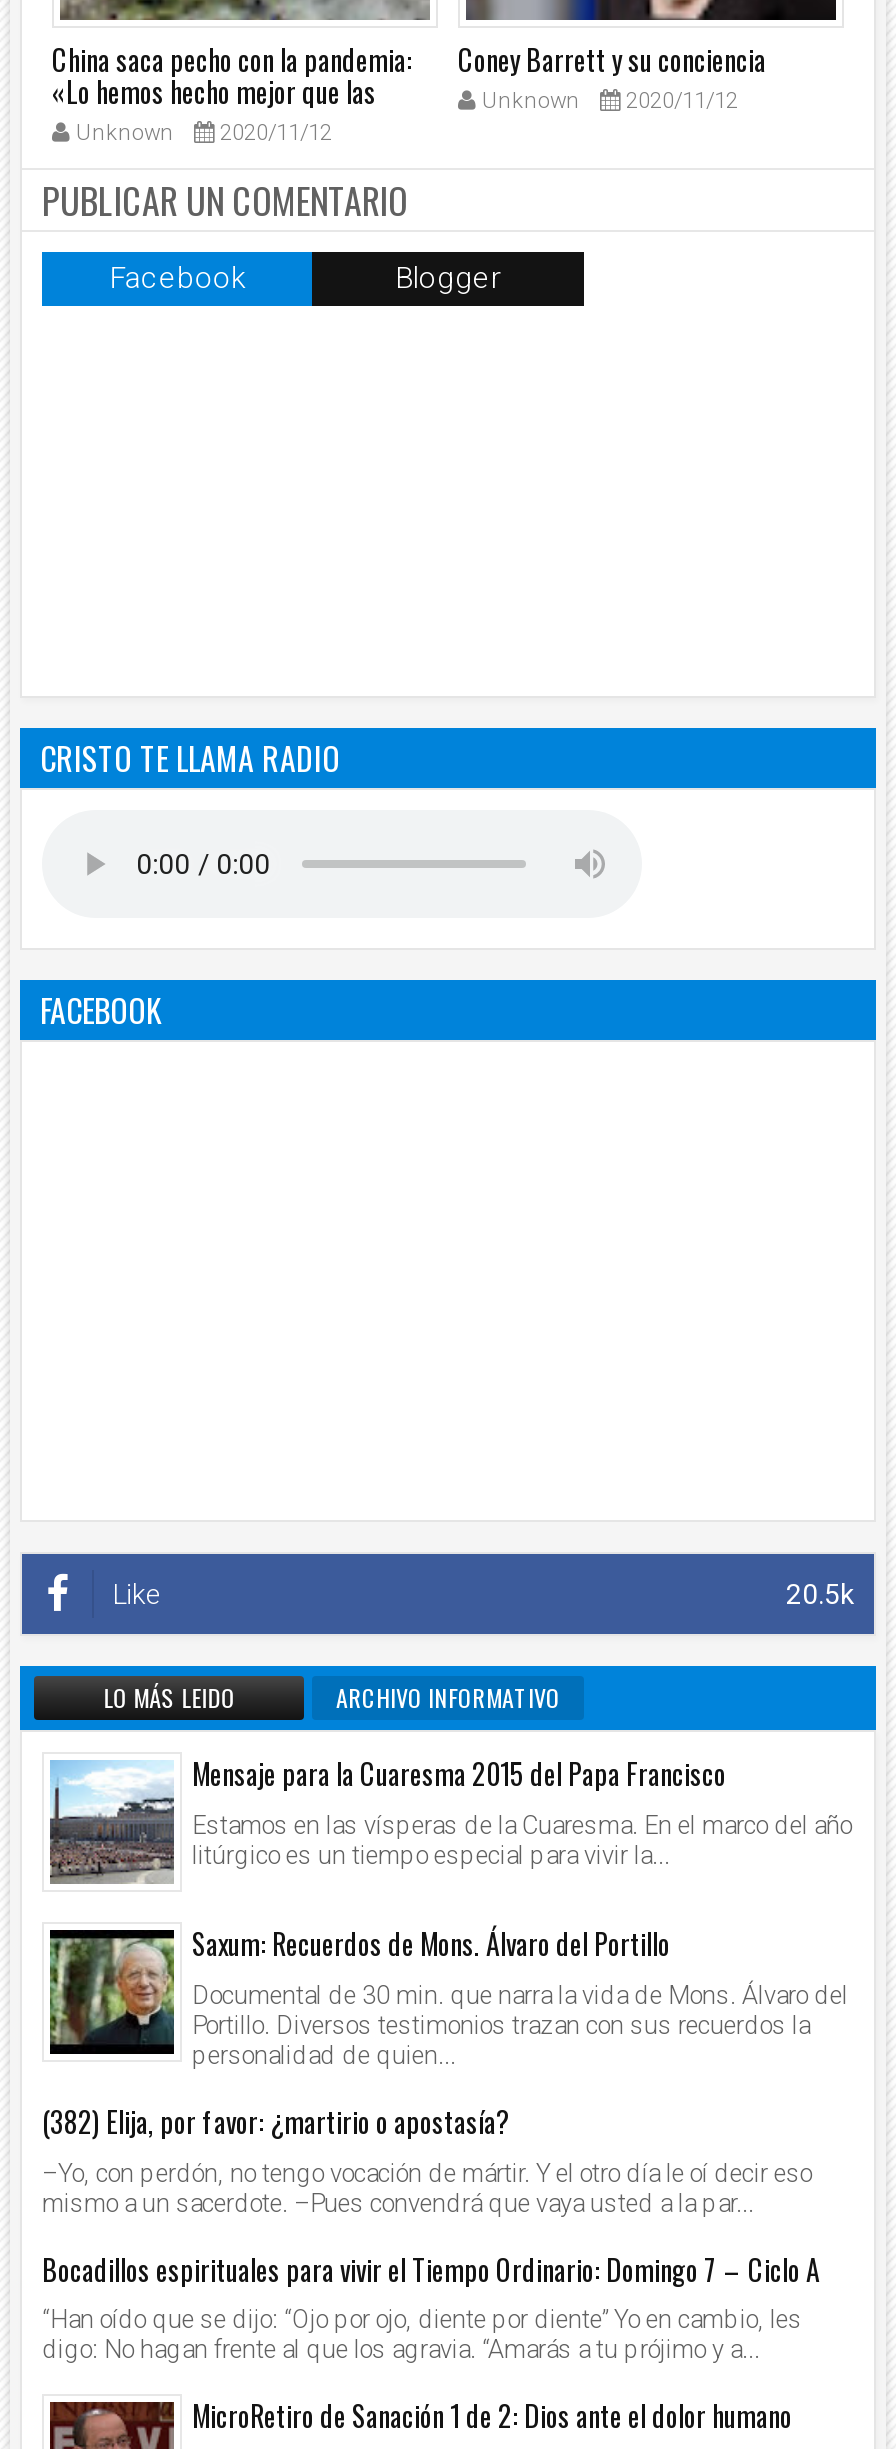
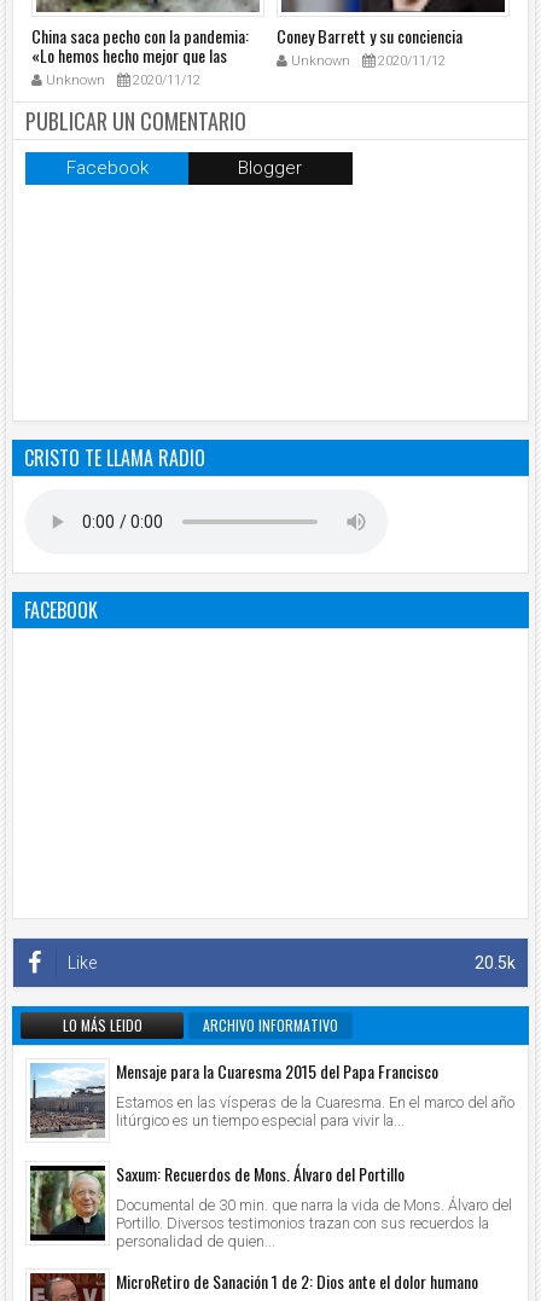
[42,2100,820,2365] (382) Elija, por favor: ¿martirio o apostasía? | –Yo, con perdón, no tengo vocación de mártir. Y el otro día le oí decir eso | mismo a un sacerdote. –Pues convendrá que vaya usted a la par... | Bocadillos espirituales para vivir el Tiempo Ordinario: Domingo 7 – Ciclo A | “Han oído que se dijo: “Ojo por ojo, diente por diente” Yo en cambio, les | digo: No hagan frente al que los agravia. “Amarás a tu prójimo y a... -> none

